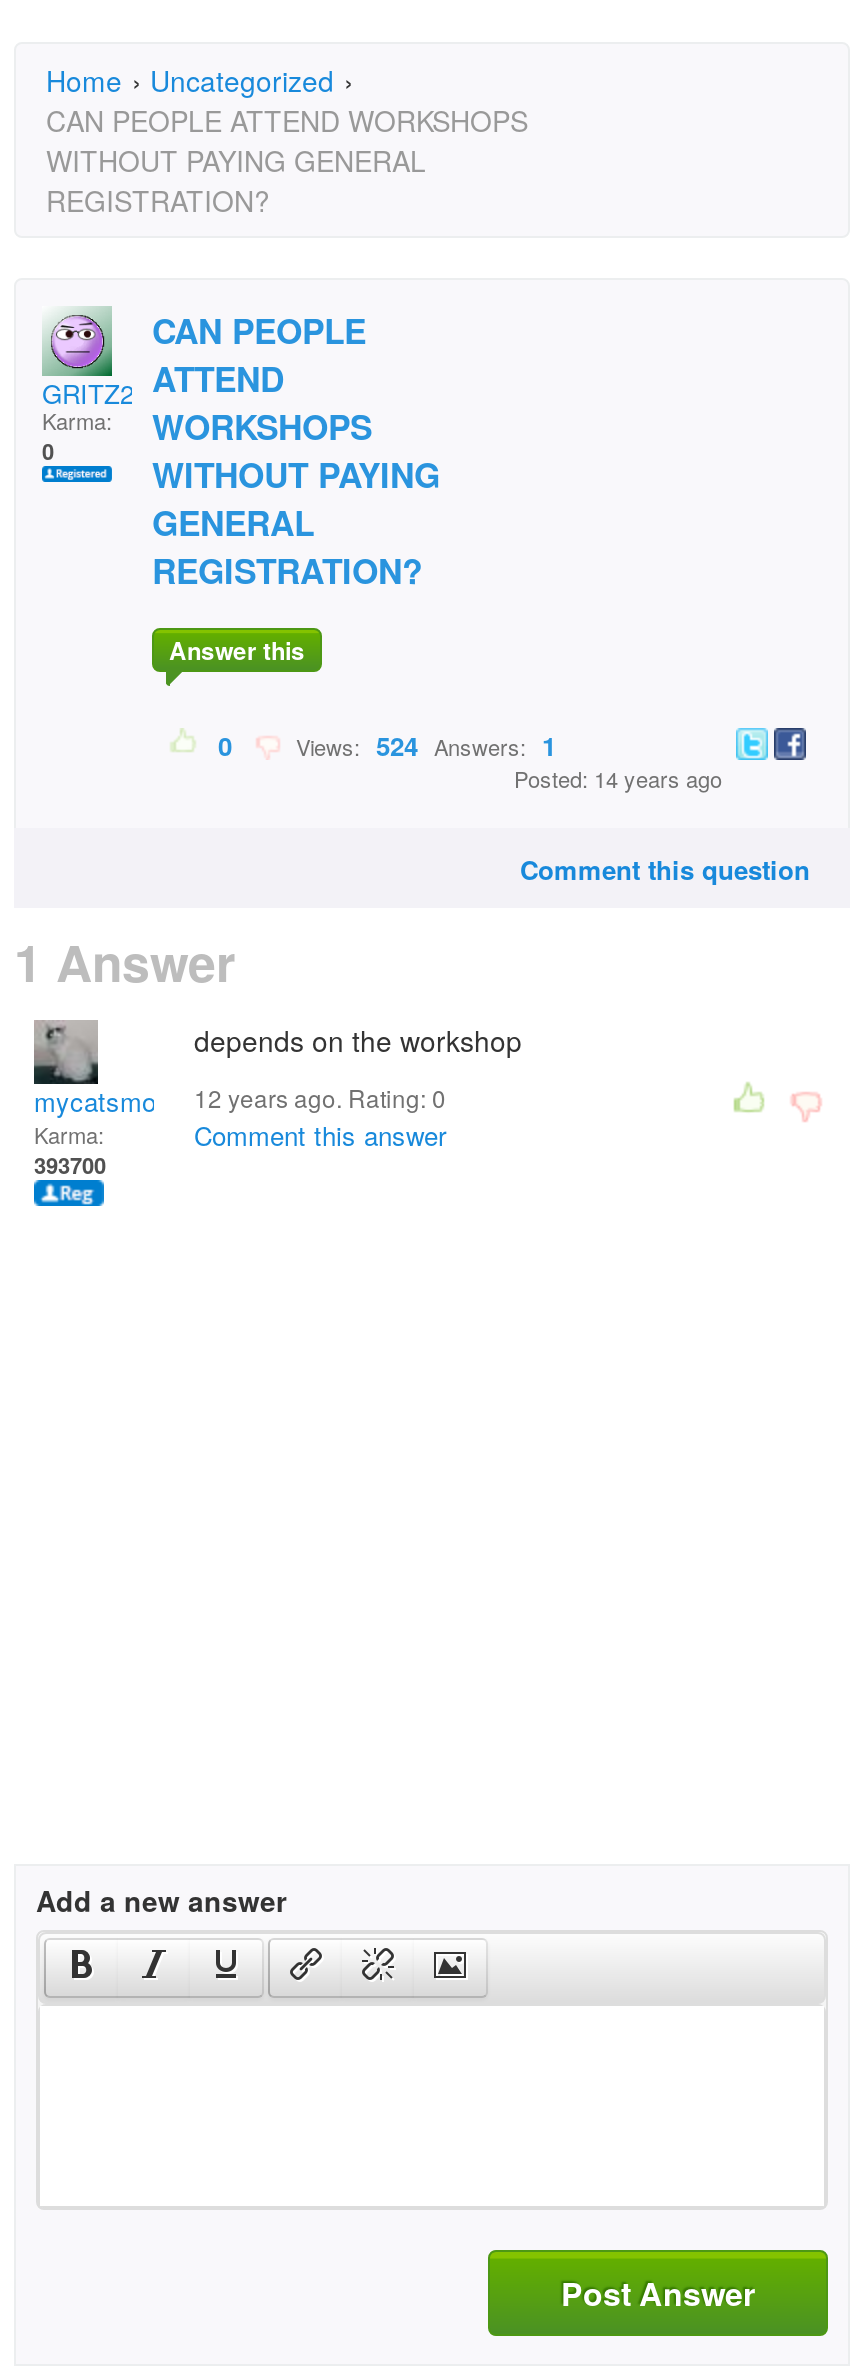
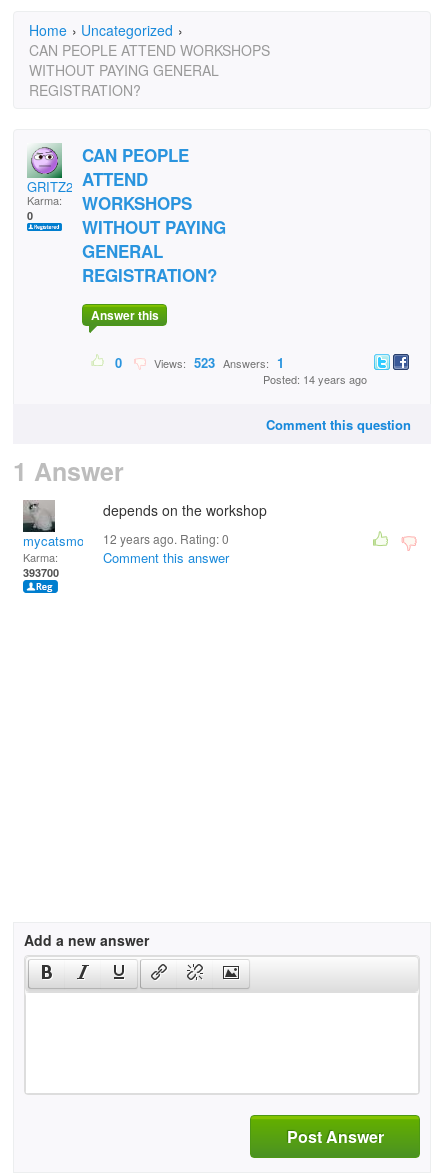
[284,726,556,764] Views: 524 Answers: 1 -> [148,353,284,372] Views: 523 Answers: 1

